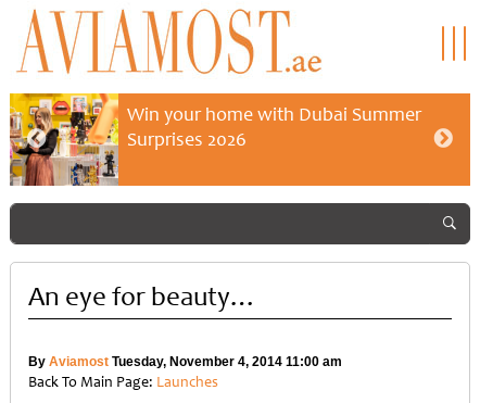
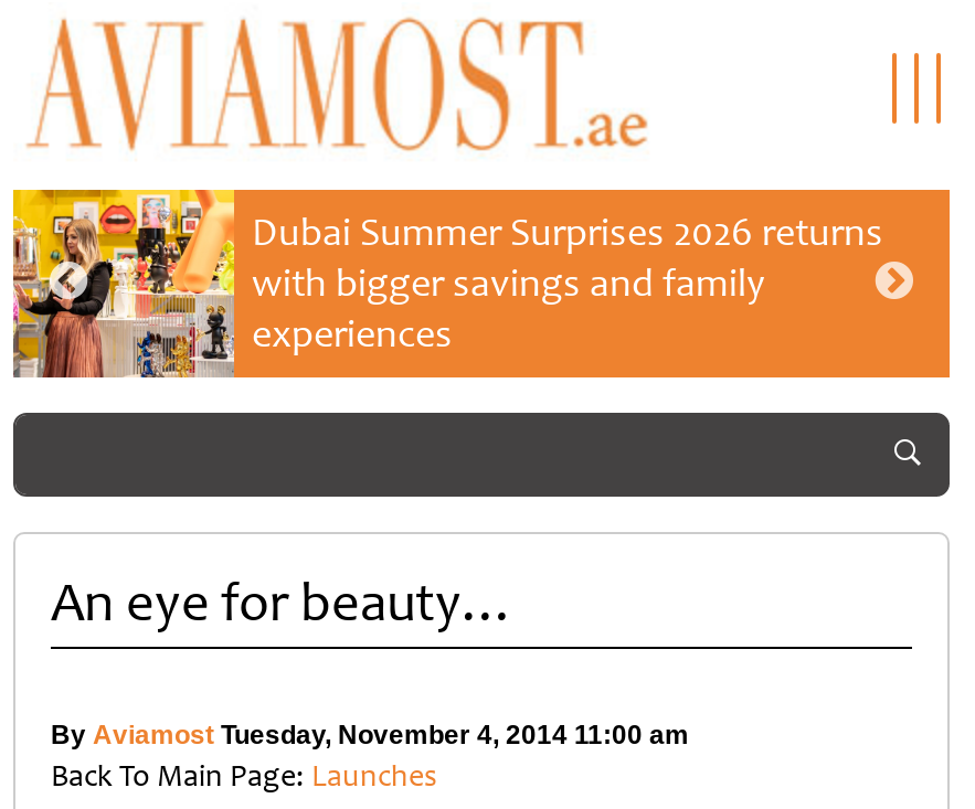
[127,102,421,151] Win your home with Dubai Summer | Surprises 2026 -> [252,207,883,358] Dubai Summer Surprises 2026 returns | with bigger savings and family | experiences

